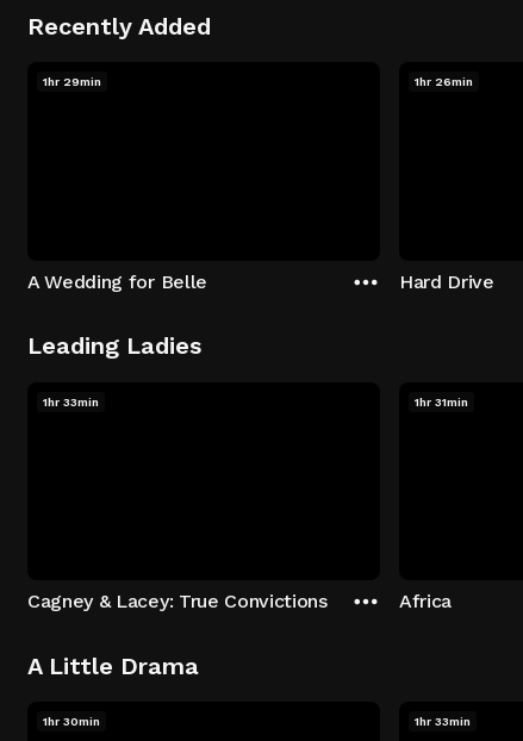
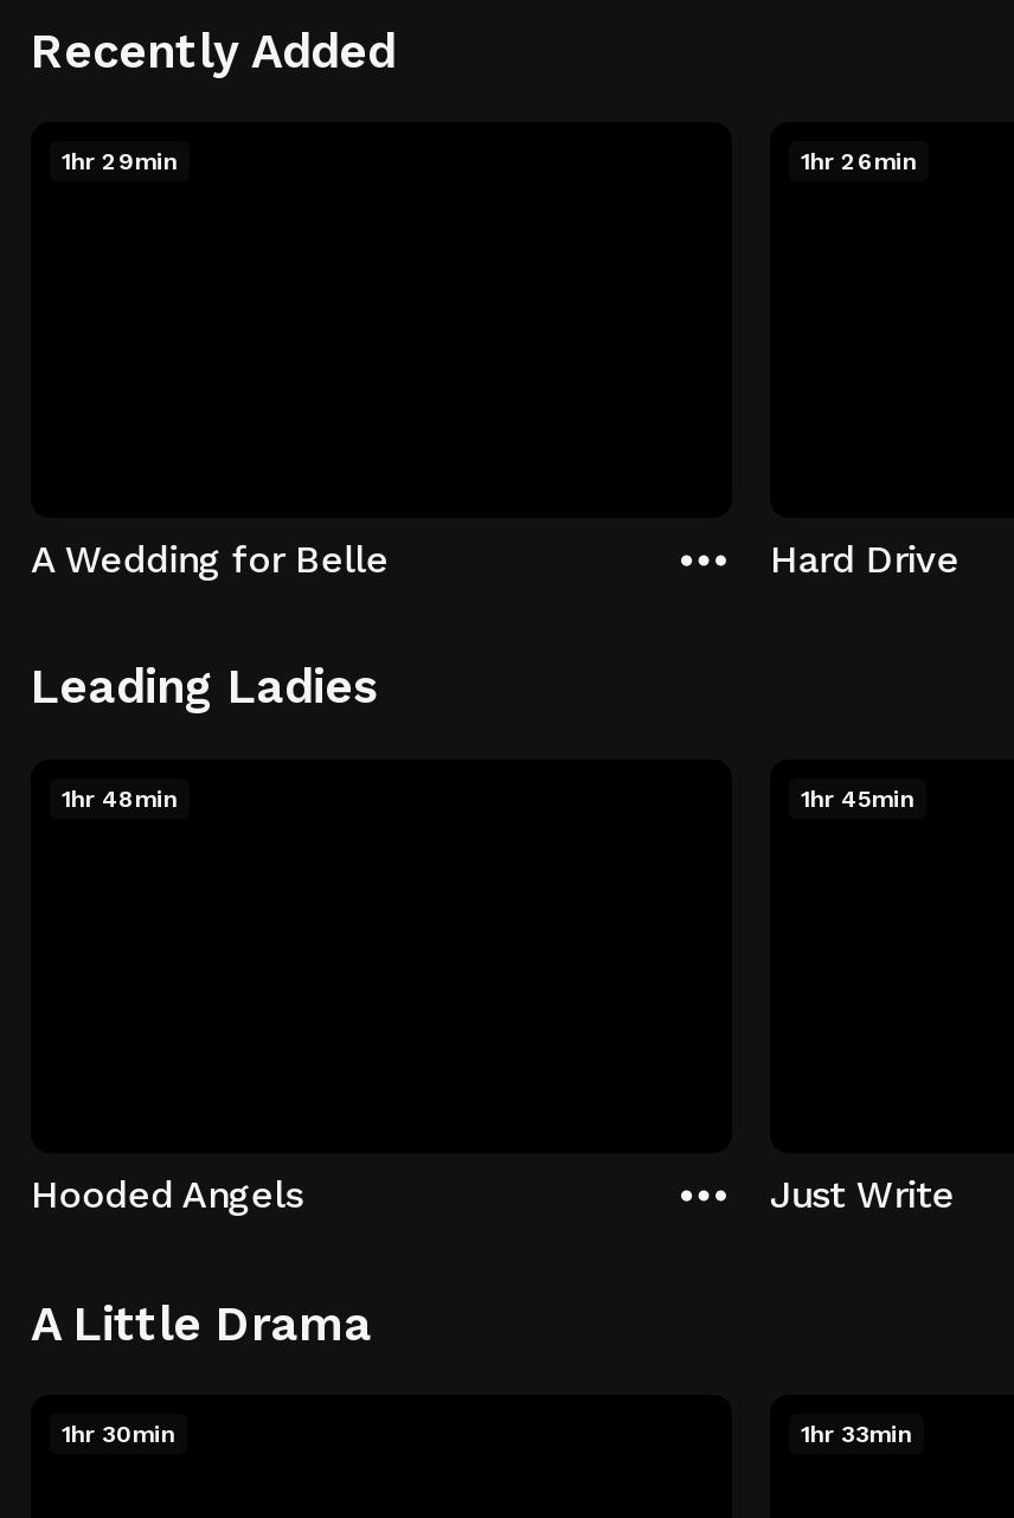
[43,395,99,408] 1hr 33min -> [62,784,178,811] 1hr 48min
[415,395,468,408] 1hr 31min -> [801,784,914,811] 1hr 45min
[27,590,327,612] Cagney & Lacey: True Convictions -> [31,1172,303,1217] Hooded Angels
[399,590,452,612] Africa -> [770,1172,954,1217] Just Write

